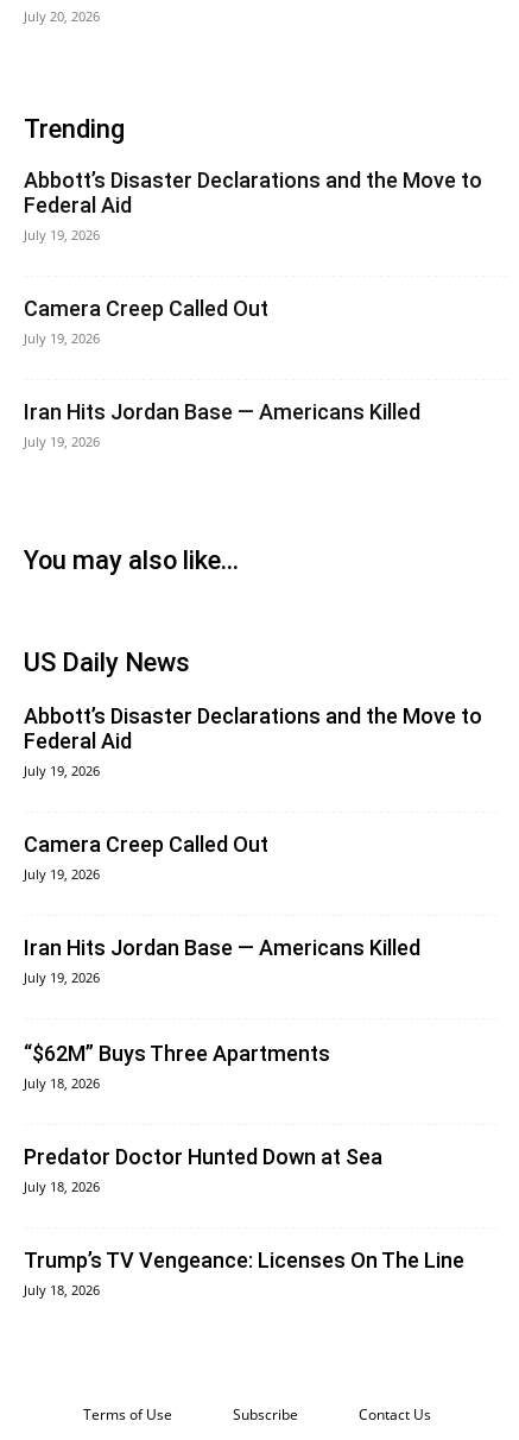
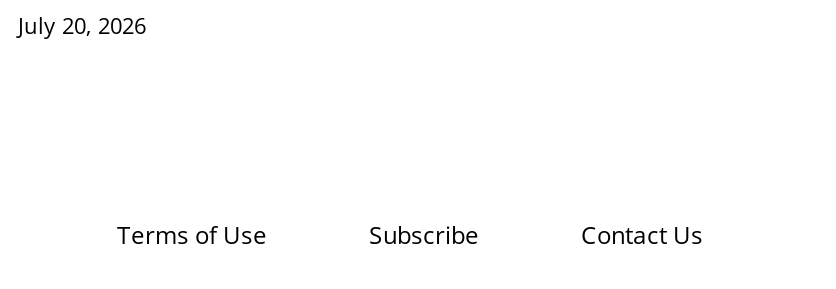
[24,114,482,450] Trending | Abbott’s Disaster Declarations and the Move to | Federal Aid | July 19, 2026 | Camera Creep Called Out | July 19, 2026 | Iran Hits Jordan Base — Americans Killed | July 19, 2026 -> none
[24,545,482,1298] You may also like... | US Daily News | Abbott’s Disaster Declarations and the Move to | Federal Aid | July 19, 2026 | Camera Creep Called Out | July 19, 2026 | Iran Hits Jordan Base — Americans Killed | July 19, 2026 | “$62M” Buys Three Apartments | July 18, 2026 | Predator Doctor Hunted Down at Sea | July 18, 2026 | Trump’s TV Vengeance: Licenses On The Line | July 18, 2026 -> none

